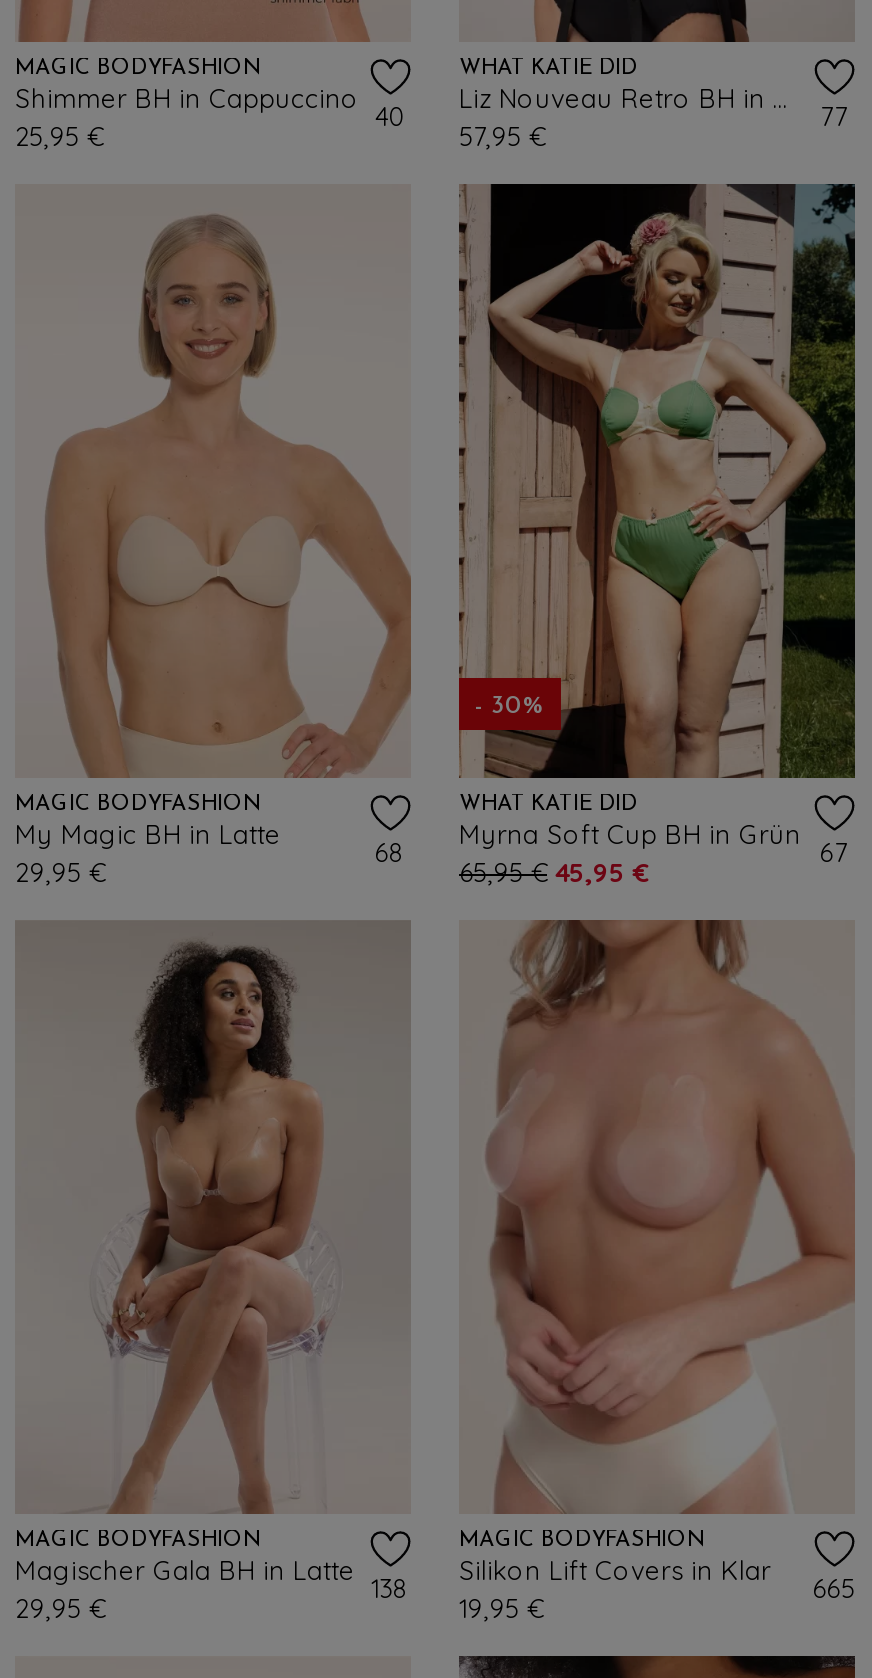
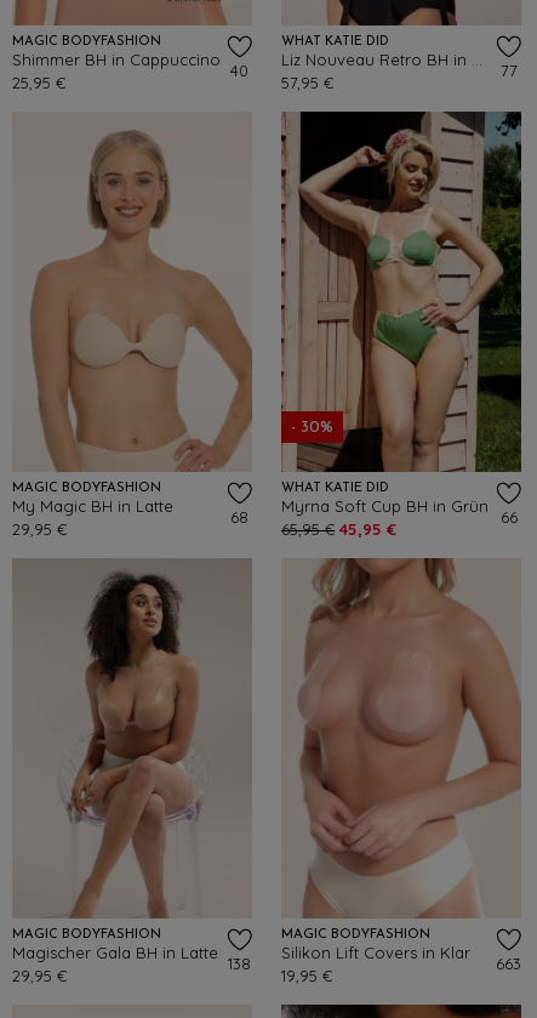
[820,836,848,868] 67 -> [500,507,517,527] 66
[813,1572,855,1604] 665 -> [496,954,521,973] 663

